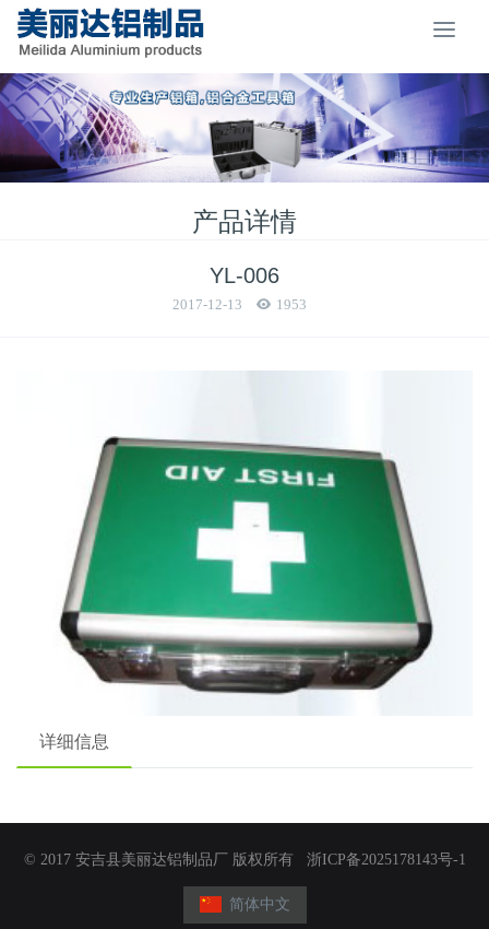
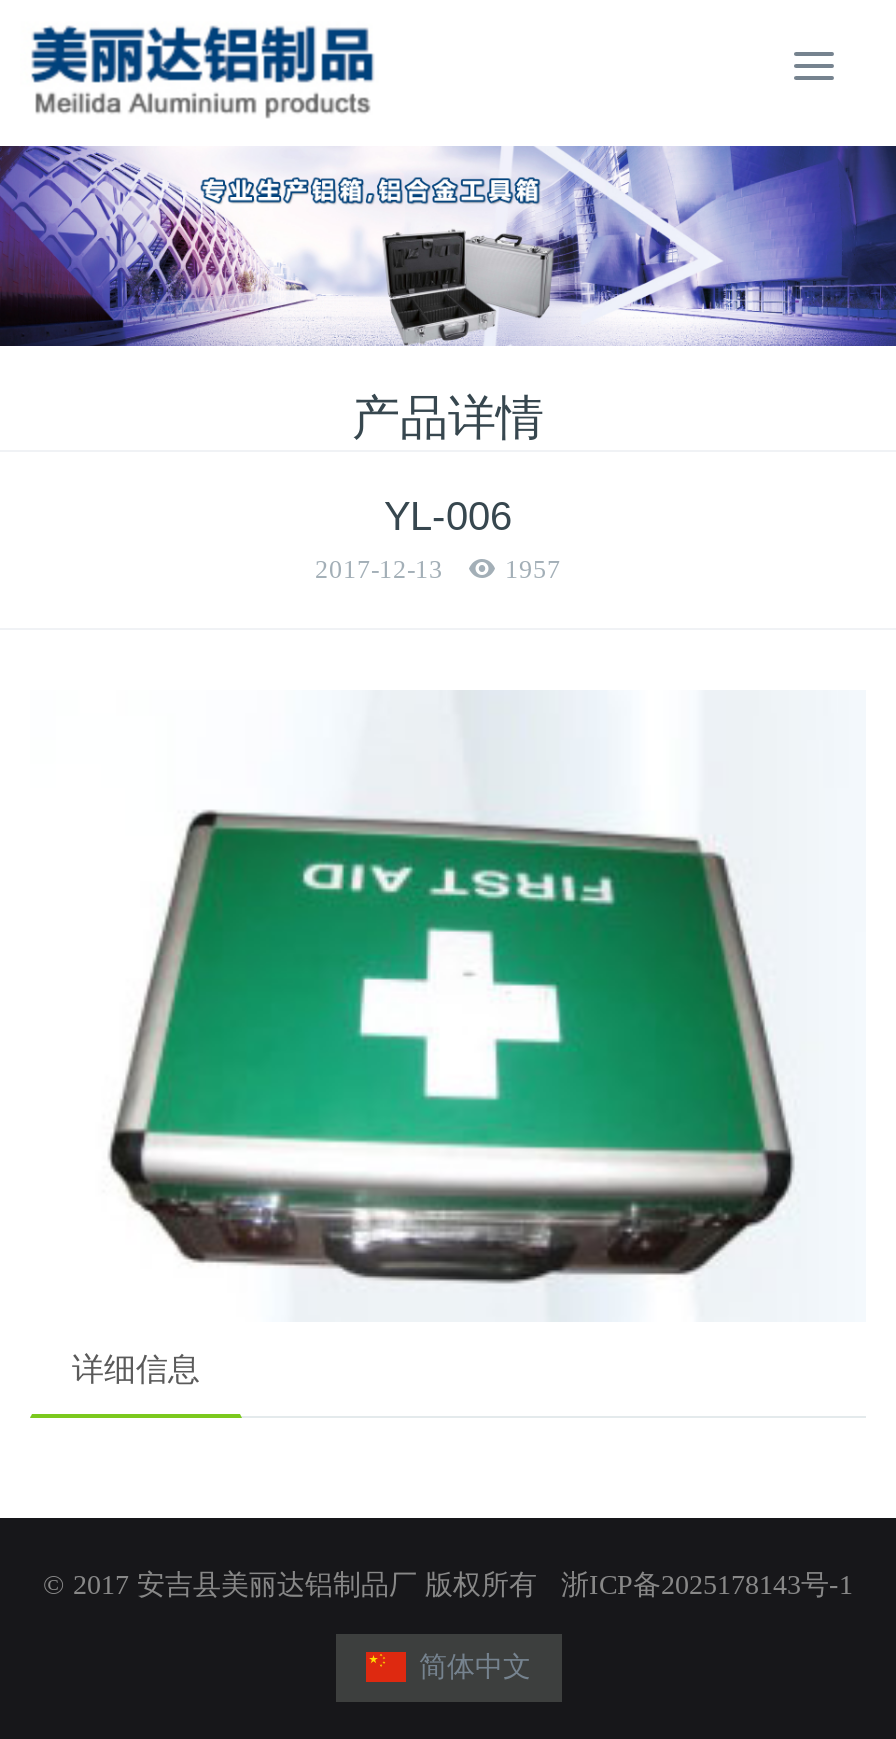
[172,296,306,313] 2017-12-13 1953 -> [315,554,561,584] 2017-12-13 1957

